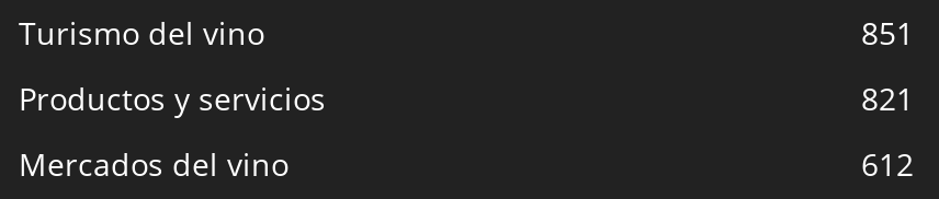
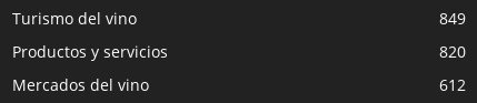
[861,12,914,53] 851 -> [439,8,466,29] 849
[861,77,914,119] 821 -> [439,41,466,62] 820

